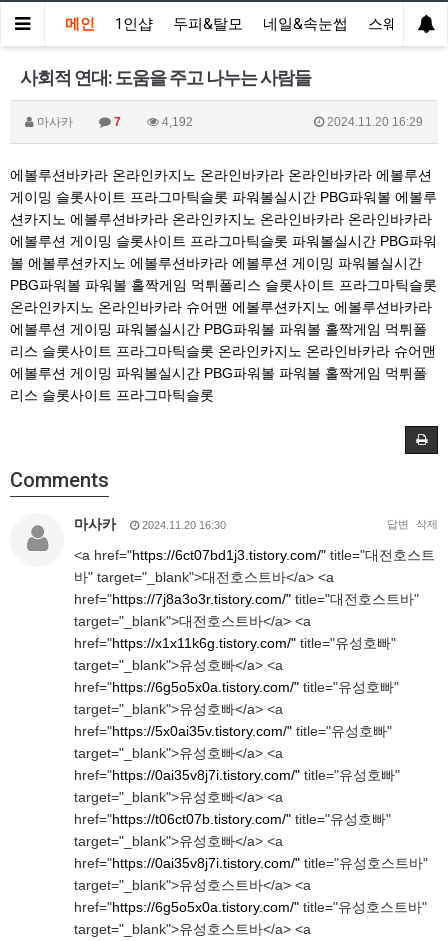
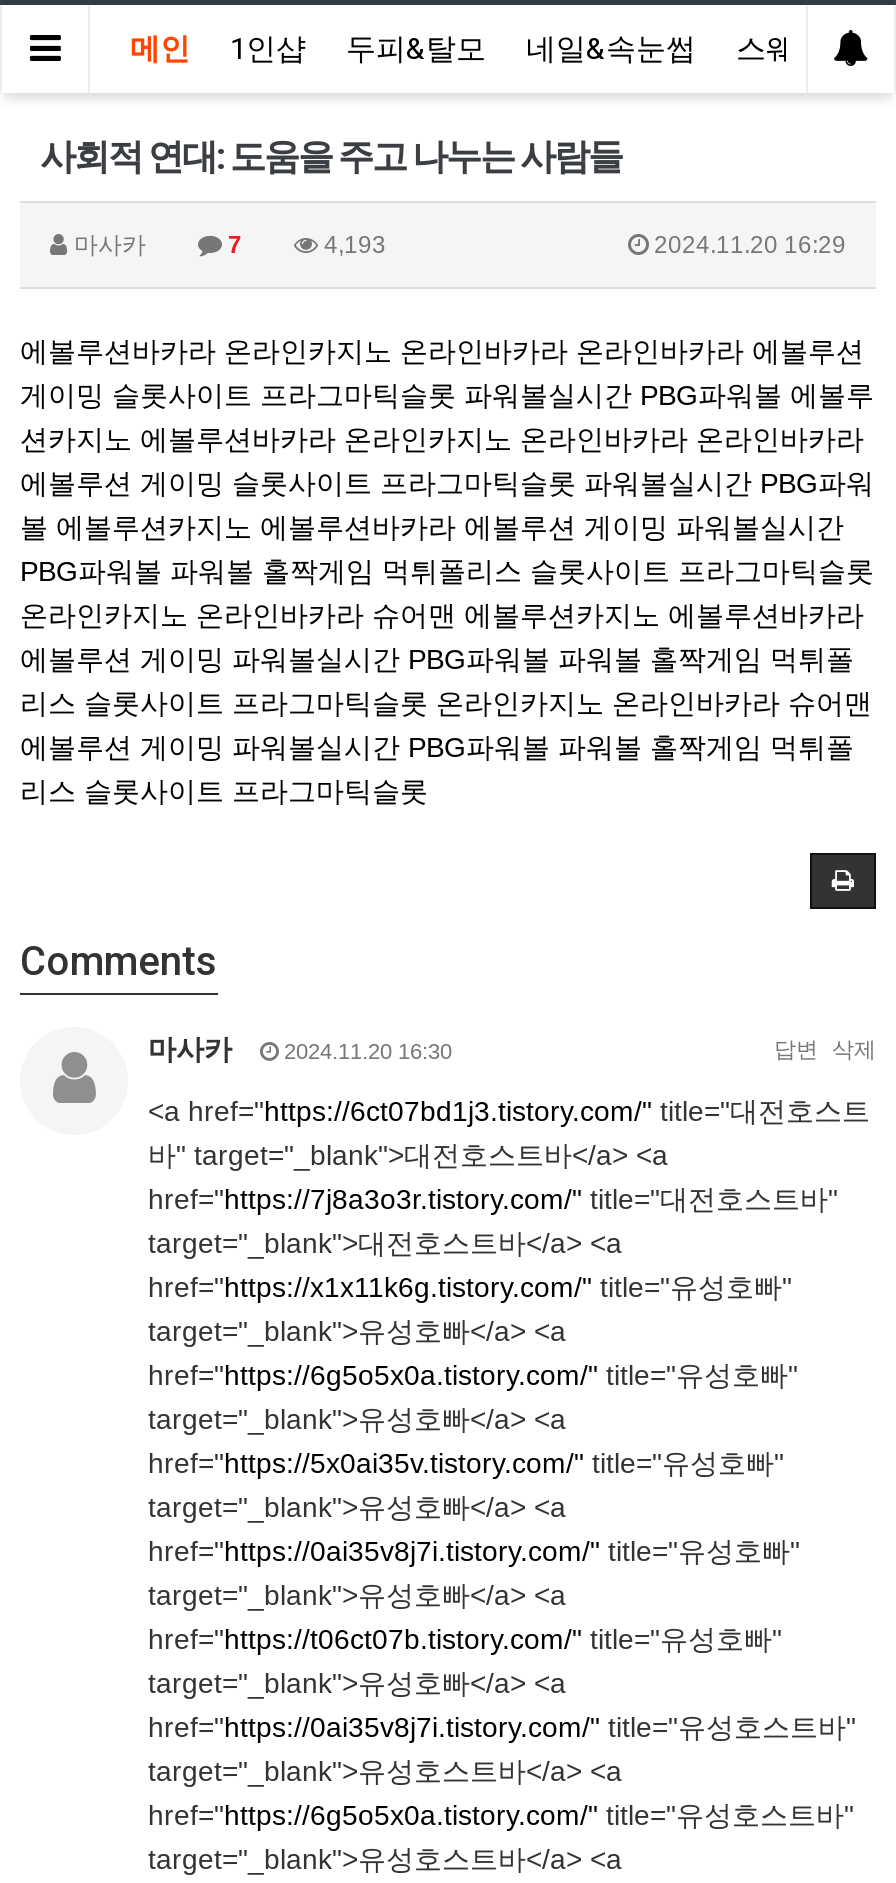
[159,115,193,129] 4,192 -> [318,231,386,259] 4,193

